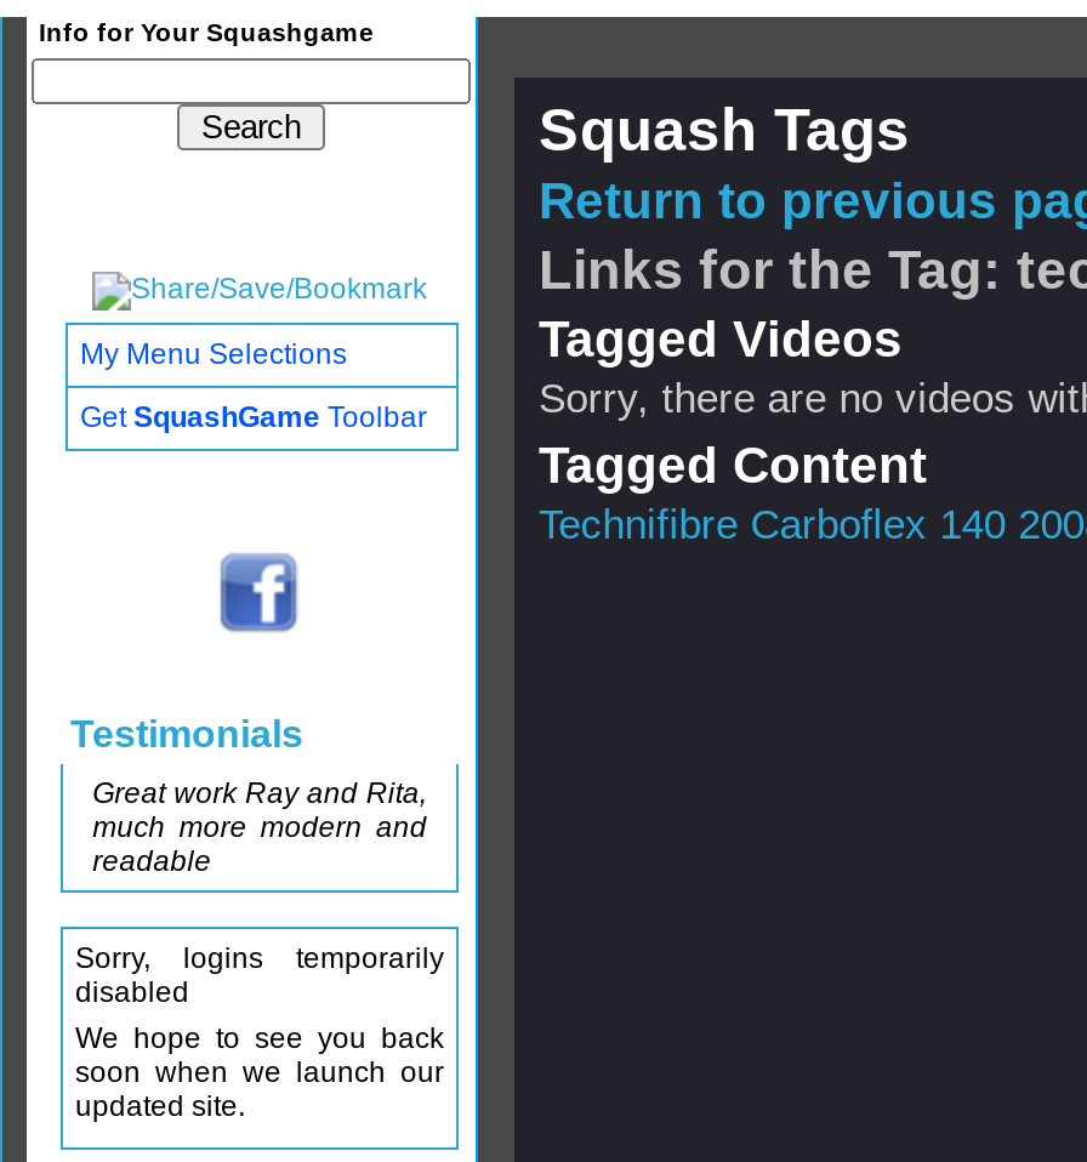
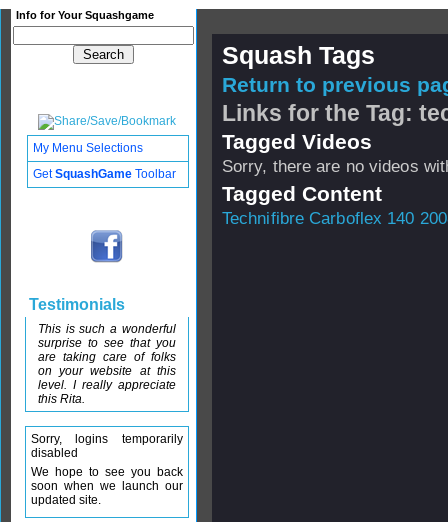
[93,776,427,878] Great work Ray and Rita, | much more modern and | readable -> [38,322,176,406] This is such a wonderful | surprise to see that you | are taking care of folks | on your website at this | level. I really appreciate | this Rita.

